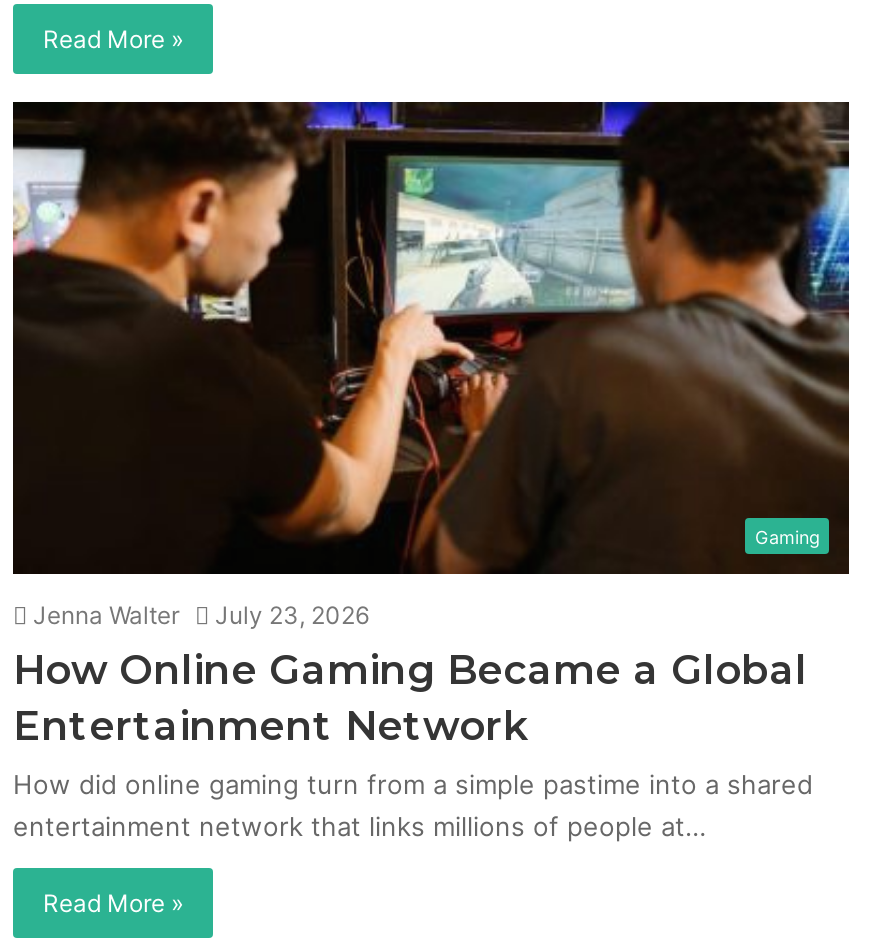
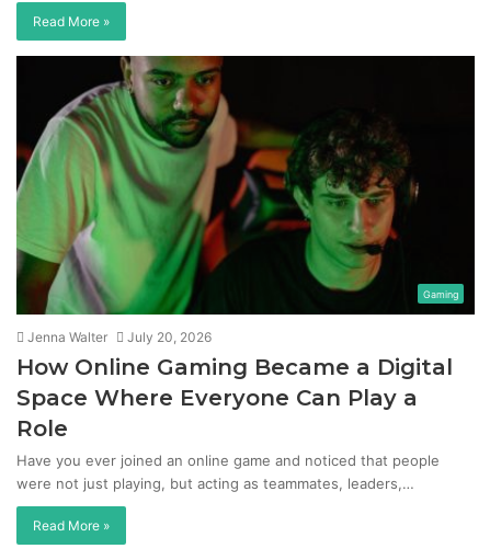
[11,100,851,842] [image] | July 23, 2026 | How Online Gaming Became a Global | Entertainment Network | How did online gaming turn from a simple pastime into a shared | entertainment network that links millions of people at… -> [15,55,476,492] [image] | July 20, 2026 | How Online Gaming Became a Digital | Space Where Everyone Can Play a | Role | Have you ever joined an online game and noticed that people | were not just playing, but acting as teammates, leaders,…

